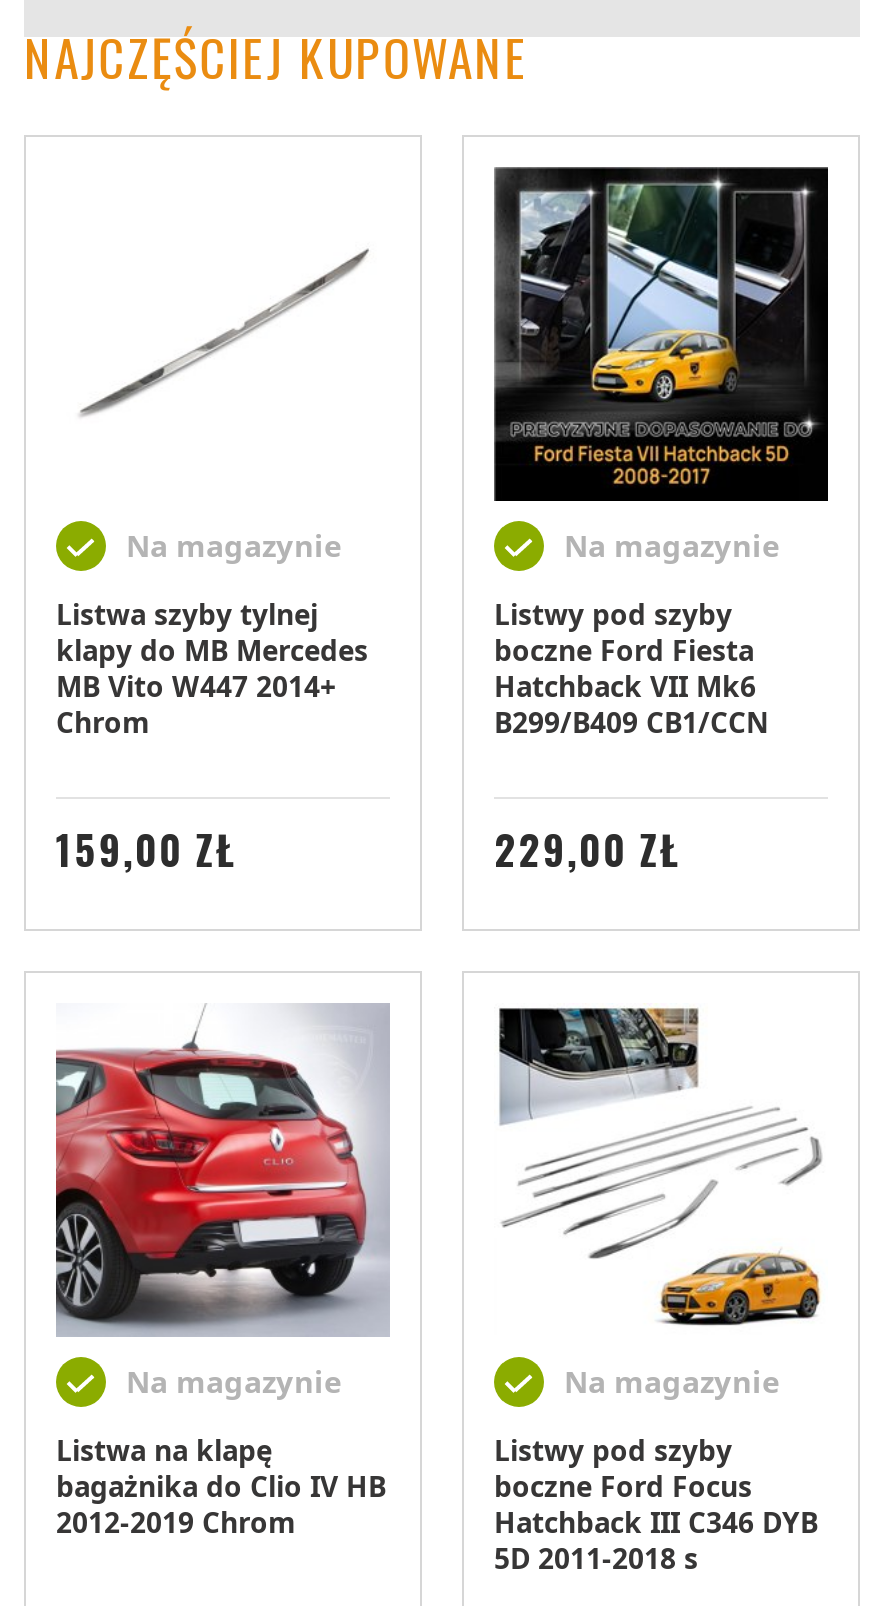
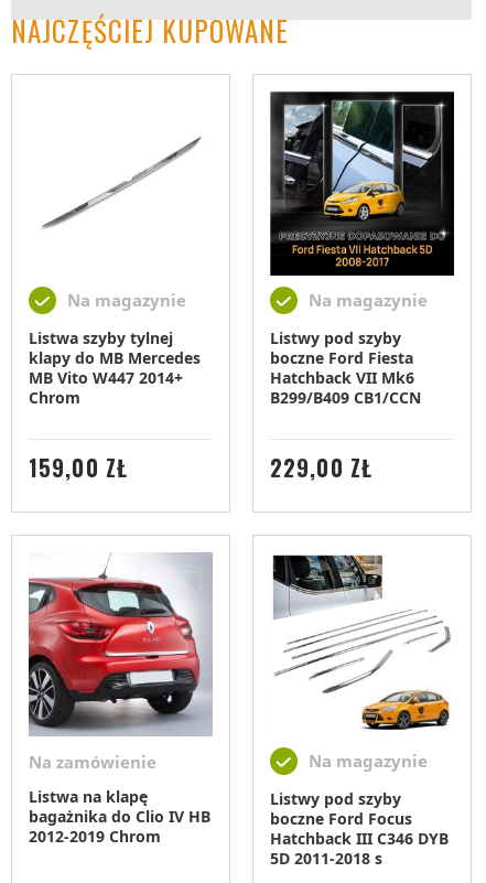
[126,1361,342,1401] Na magazynie -> [29,750,156,772] Na zamówienie

